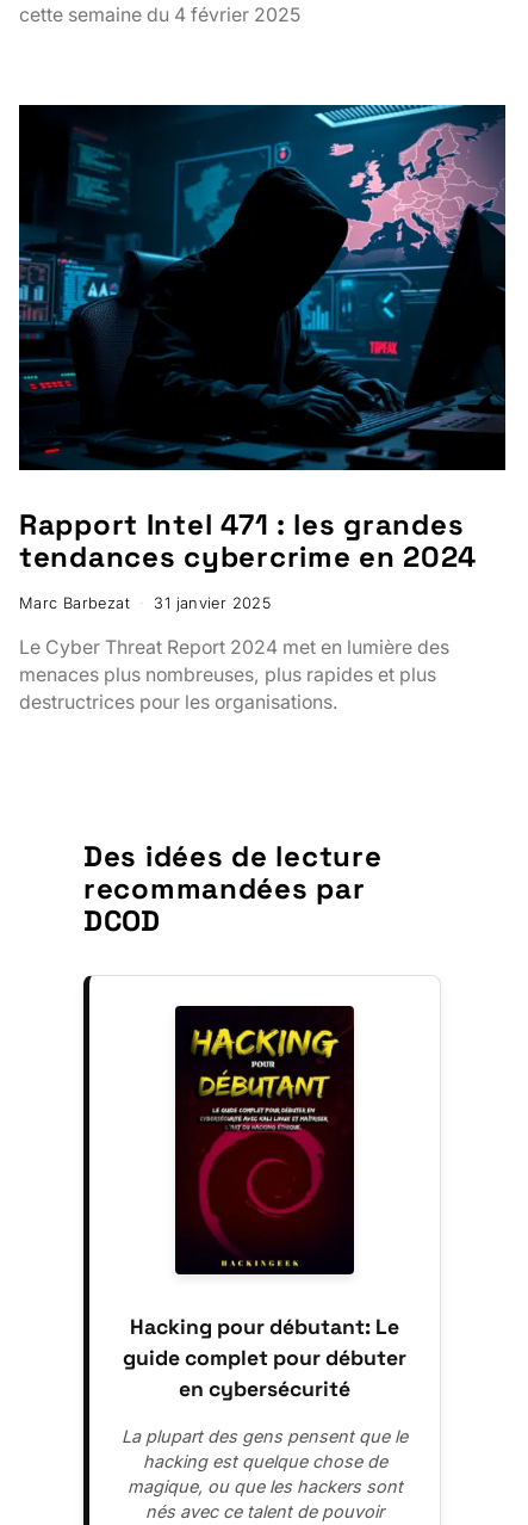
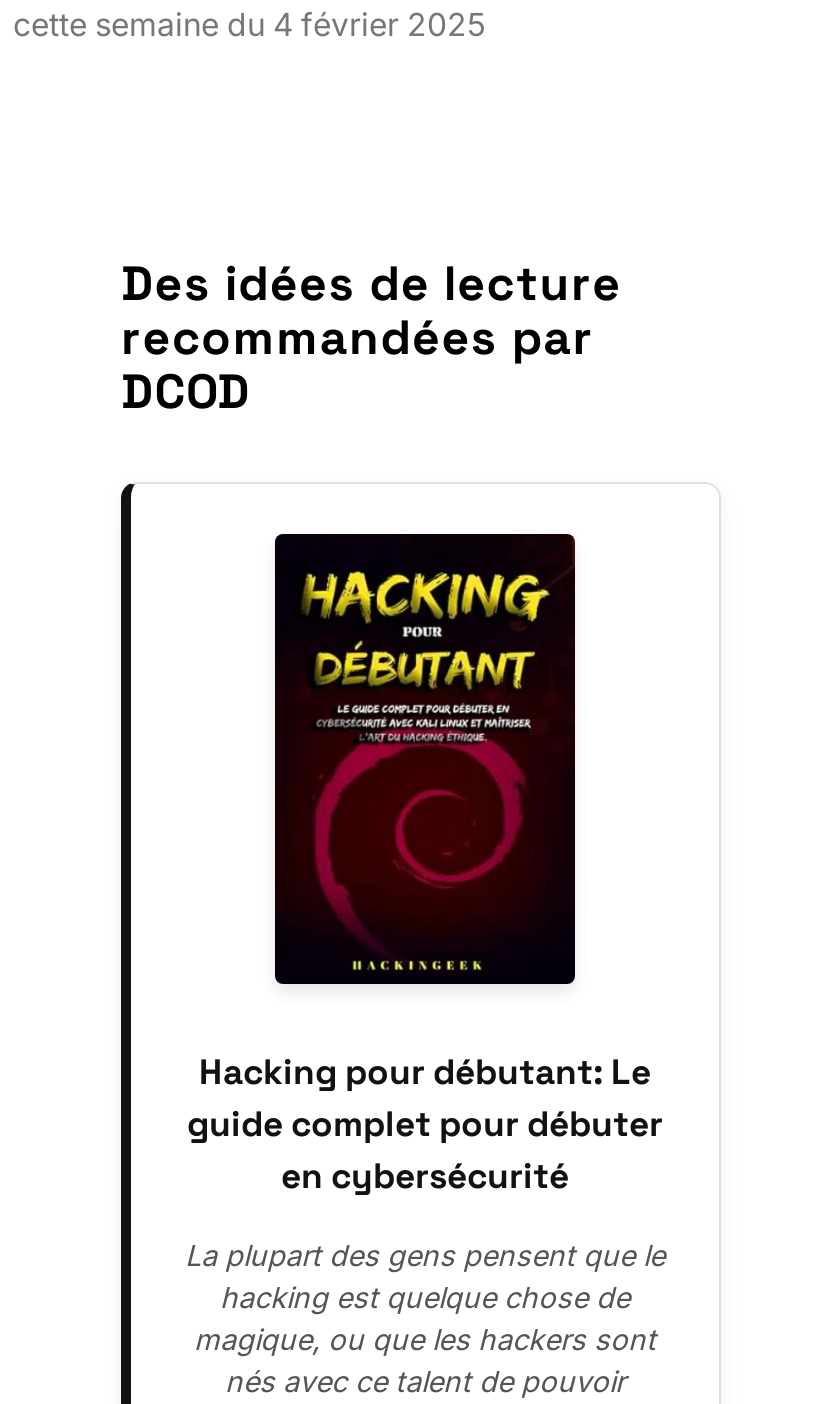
[18,104,507,714] [image] | Rapport Intel 471 : les grandes | tendances cybercrime en 2024 | Marc Barbezat | 31 janvier 2025 | Le Cyber Threat Report 2024 met en lumière des | menaces plus nombreuses, plus rapides et plus | destructrices pour les organisations. -> none

